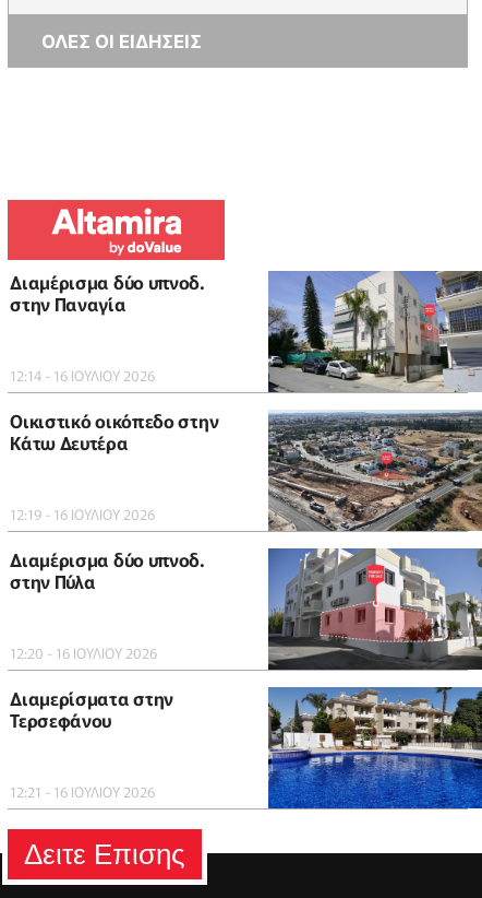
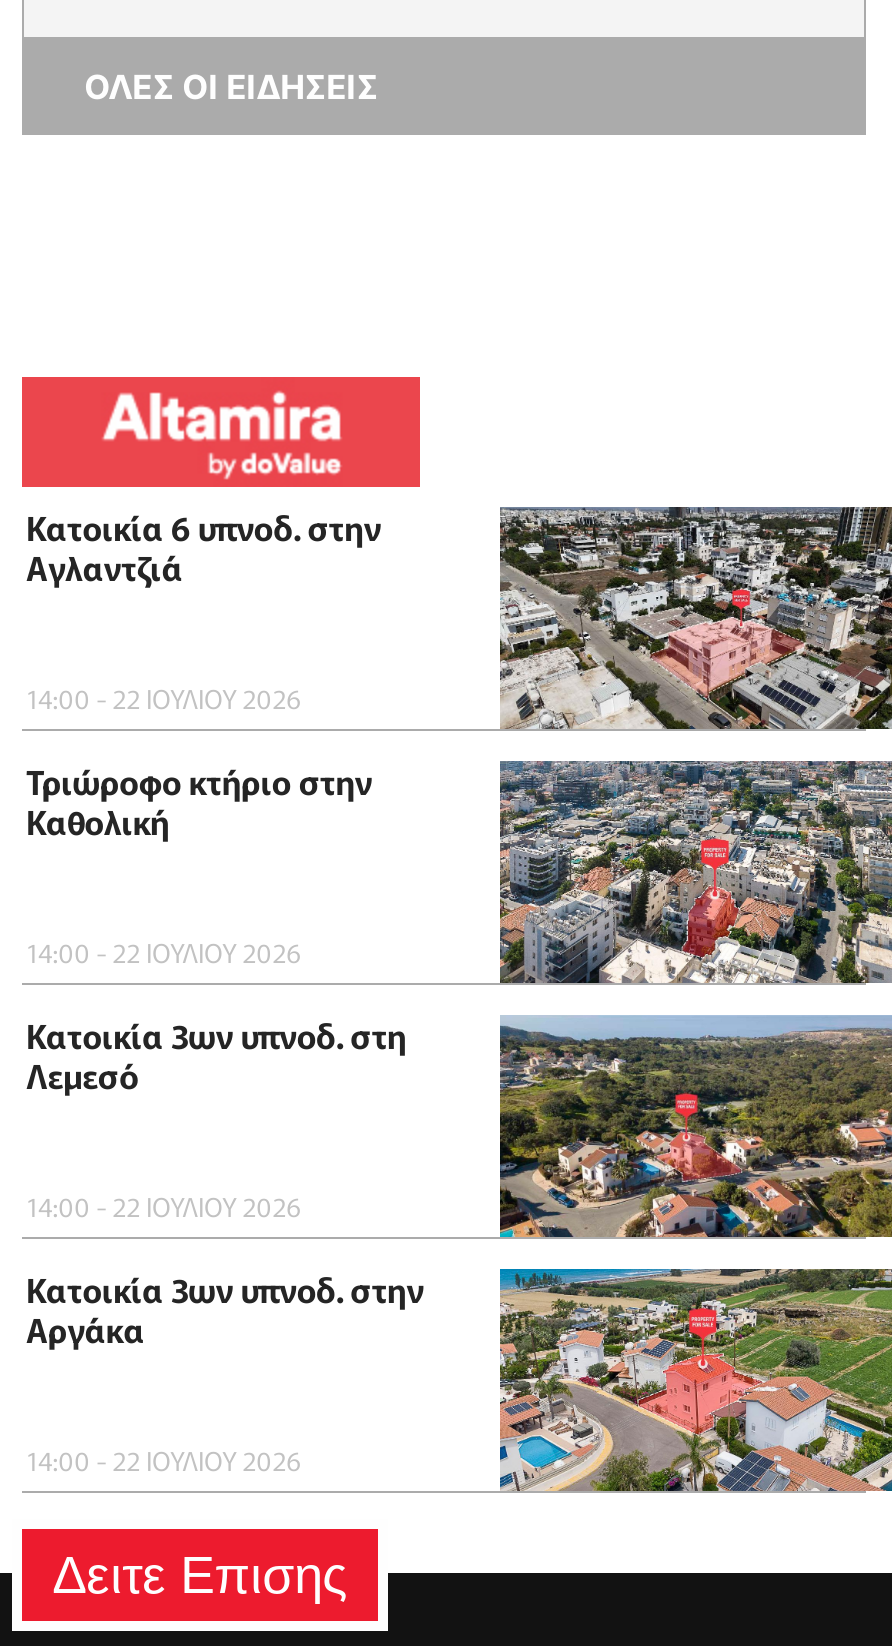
[10,269,204,317] Διαμέρισμα δύο υπνοδ. | στην Παναγία -> [26,503,381,591] Κατοικία 6 υπνοδ. στην | Αγλαντζιά
[267,270,479,393] [image] -> [498,505,886,731] [image]
[10,365,155,386] 12:14 - 16 ΙΟΥΛΙΟΥ 2026 -> [26,679,300,717] 14:00 - 22 ΙΟΥΛΙΟΥ 2026
[10,408,218,456] Οικιστικό οικόπεδο στην | Κάτω Δευτέρα -> [26,757,372,845] Τριώροφο κτήριο στην | Καθολική
[268,410,479,532] [image] -> [498,759,886,985] [image]
[10,504,155,524] 12:19 - 16 ΙΟΥΛΙΟΥ 2026 -> [26,933,300,971] 14:00 - 22 ΙΟΥΛΙΟΥ 2026
[10,546,204,594] Διαμέρισμα δύο υπνοδ. | στην Πύλα -> [26,1011,406,1099] Κατοικία 3ων υπνοδ. στη | Λεμεσό
[267,548,479,671] [image] -> [498,1015,886,1239] [image]
[10,642,157,663] 12:20 - 16 ΙΟΥΛΙΟΥ 2026 -> [26,1187,300,1225] 14:00 - 22 ΙΟΥΛΙΟΥ 2026
[10,685,173,733] Διαμερίσματα στην | Τερσεφάνου -> [26,1265,424,1353] Κατοικία 3ων υπνοδ. στην | Αργάκα
[267,686,479,810] [image] -> [498,1267,886,1493] [image]
[10,781,155,802] 12:21 - 16 ΙΟΥΛΙΟΥ 2026 -> [26,1441,300,1479] 14:00 - 22 ΙΟΥΛΙΟΥ 2026

